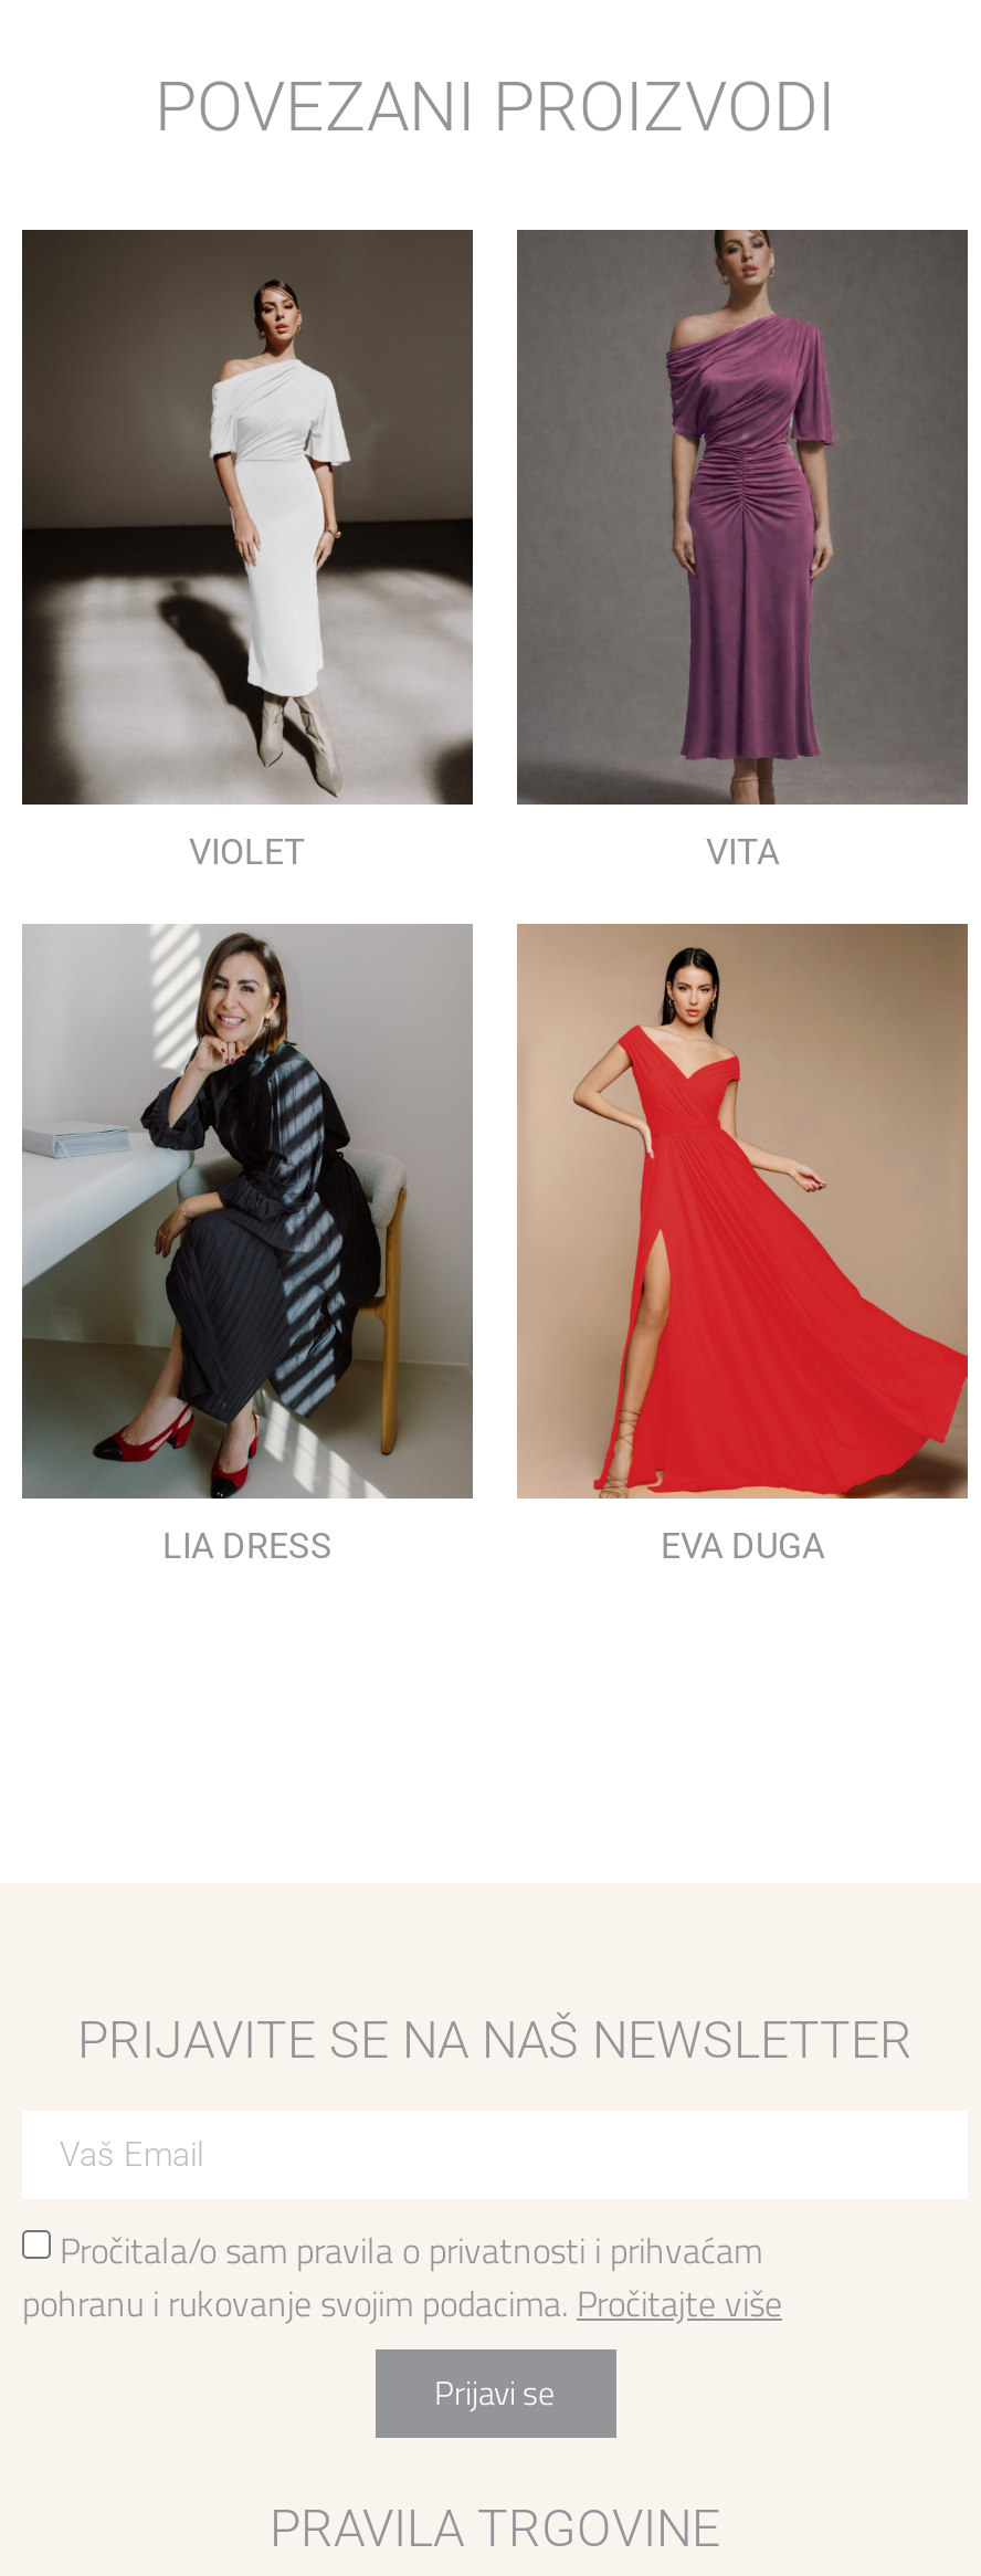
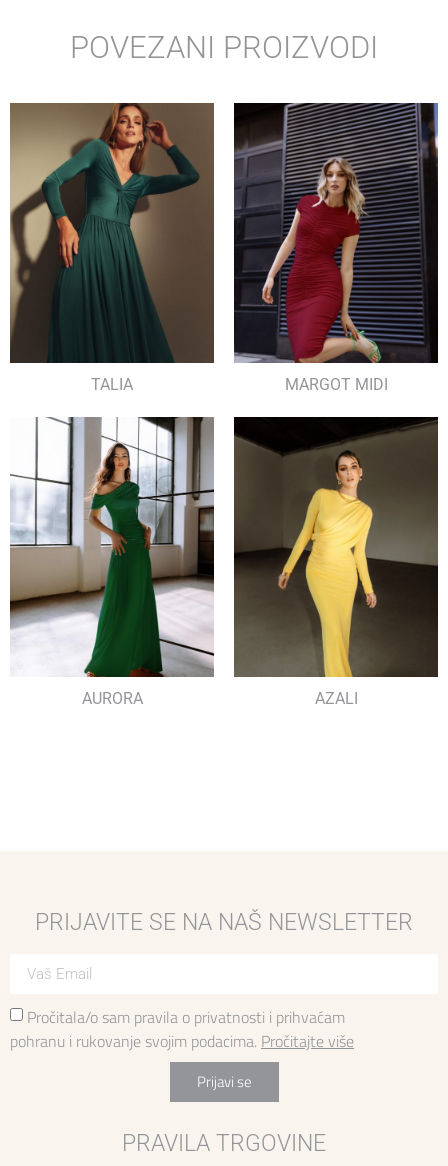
[20,230,779,872] [image] | VIOLET | VITA -> [9,103,387,394] [image] | TALIA | MARGOT MIDI
[517,228,970,807] [image] -> [234,102,439,364] [image]
[20,924,824,1566] [image] | LIA DRESS | EVA DUGA -> [10,416,357,708] [image] | AURORA | AZALI
[517,922,970,1501] [image] -> [233,416,439,678] [image]

